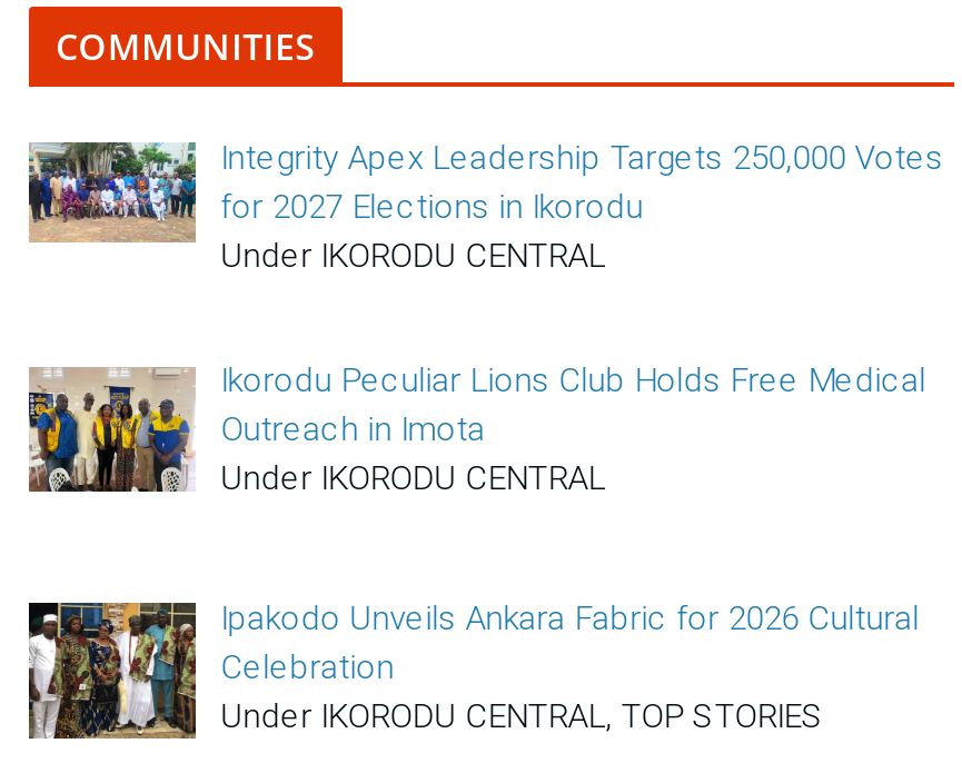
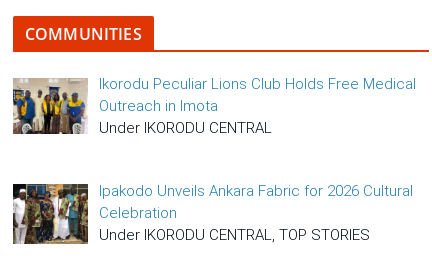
[29,137,944,275] [image] | Integrity Apex Leadership Targets 250,000 Votes | for 2027 Elections in Ikorodu | Under IKORODU CENTRAL -> none

